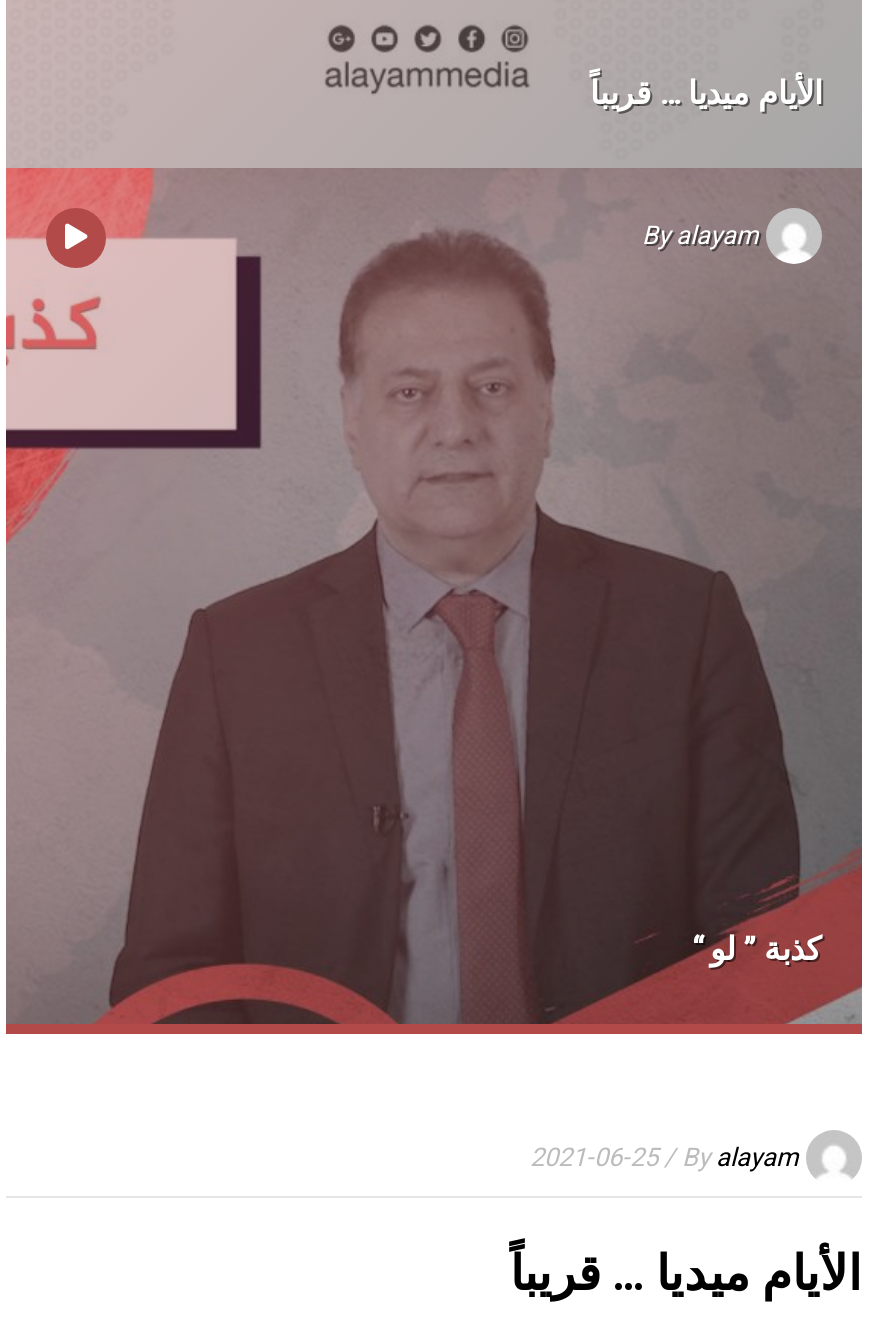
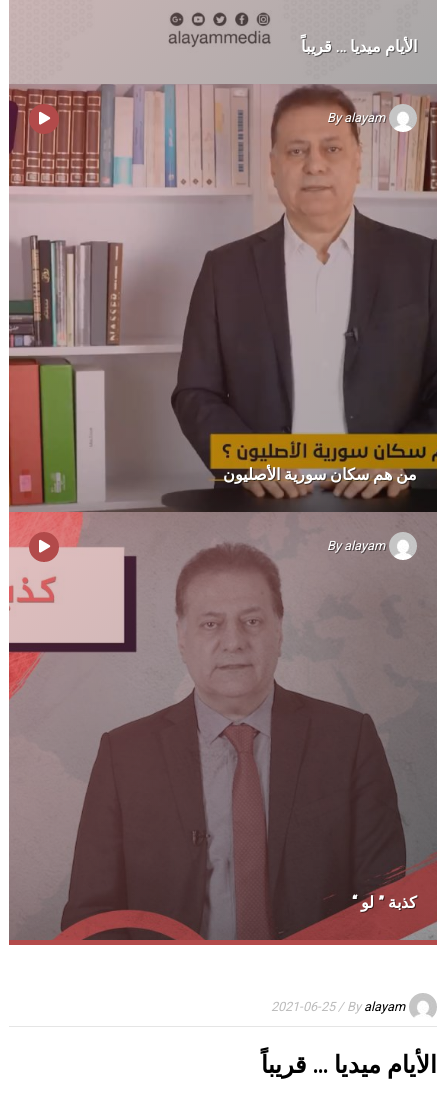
none -> [9,84,437,513] [image] | By alayam
none -> [223,465,417,484] من هم سكان سورية الأصليون

